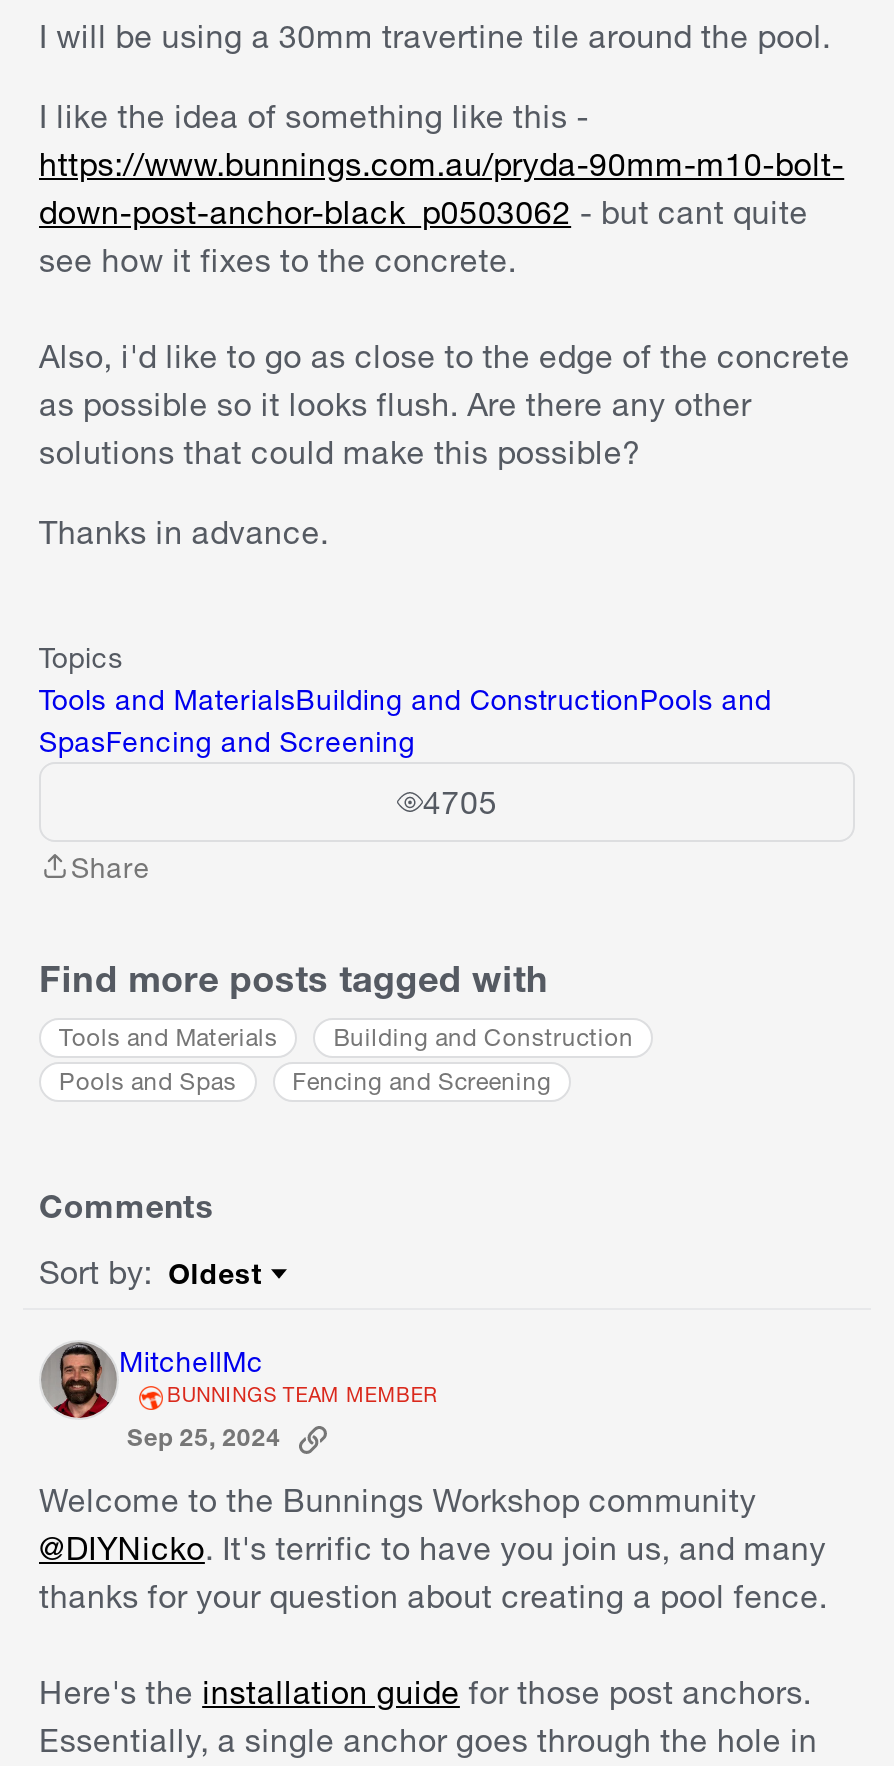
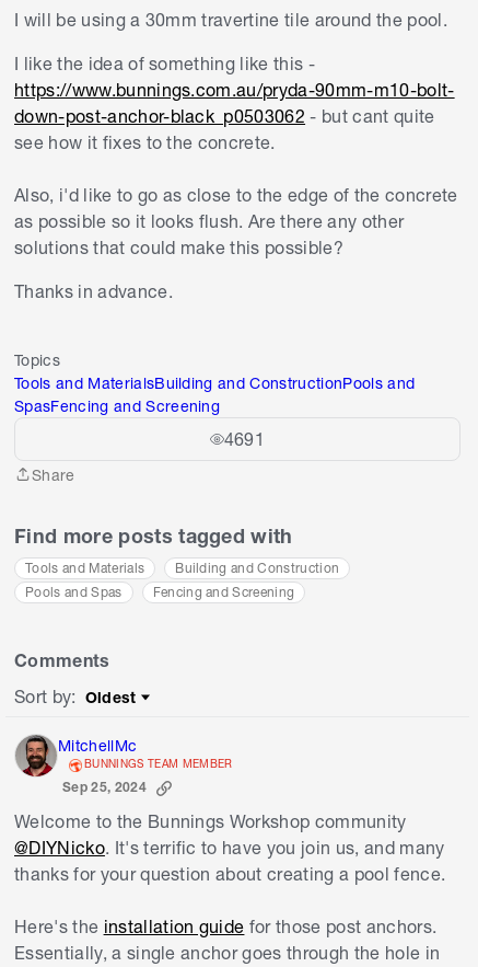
[423,783,497,821] 4705 -> [224,429,265,449] 4691

